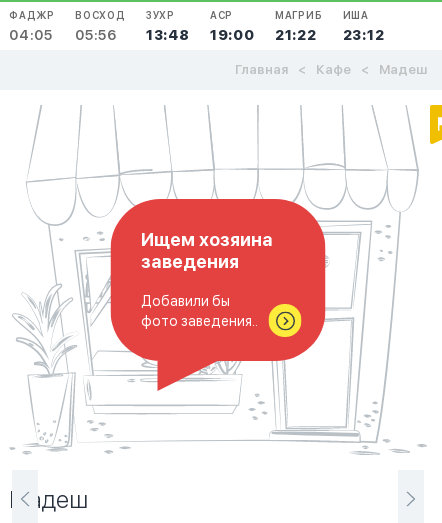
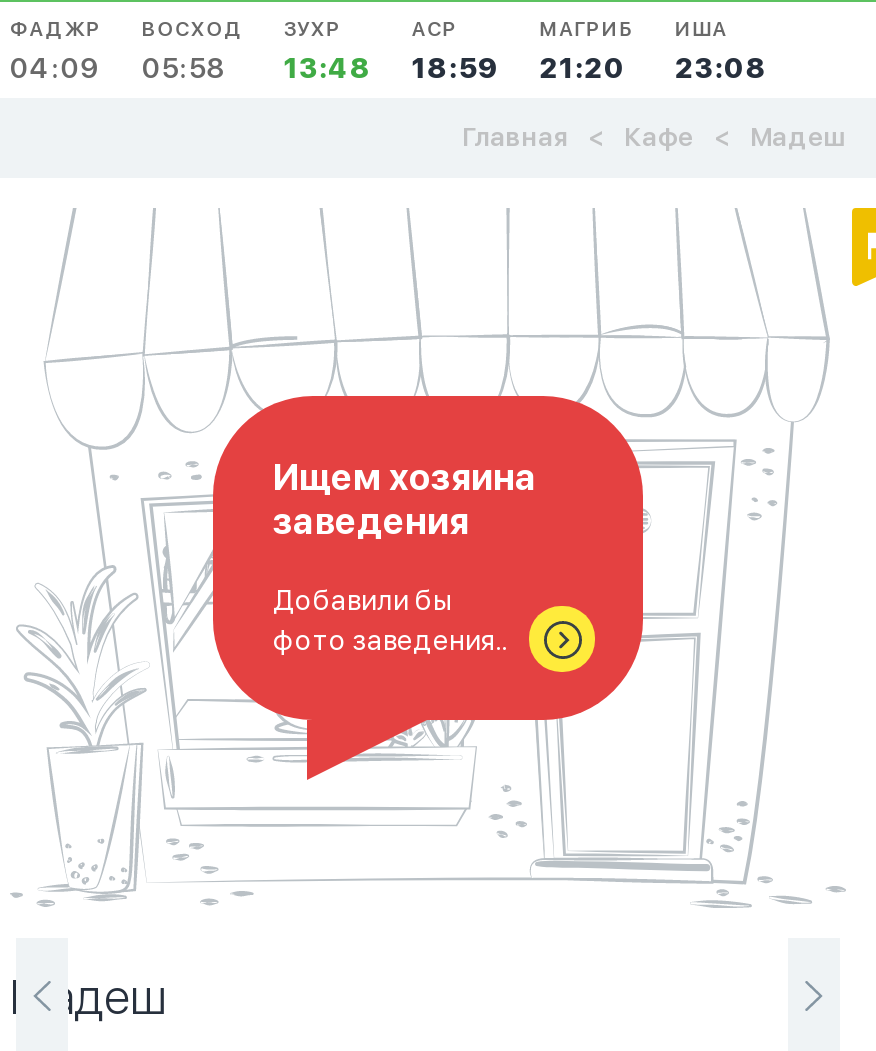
[9,27,53,43] 04:05 -> [10,52,100,84] 04:09
[75,27,117,43] 05:56 -> [142,52,226,84] 05:58
[210,27,255,43] 19:00 -> [412,52,500,84] 18:59
[275,27,317,43] 21:22 -> [540,52,626,84] 21:20
[343,27,385,43] 23:12 -> [675,52,767,84] 23:08

